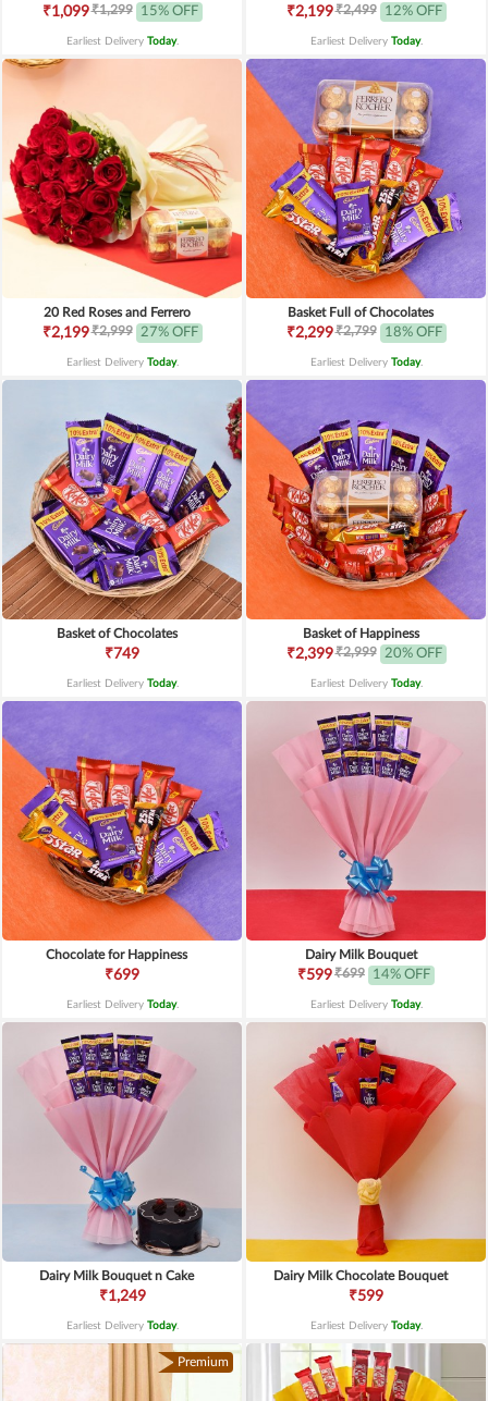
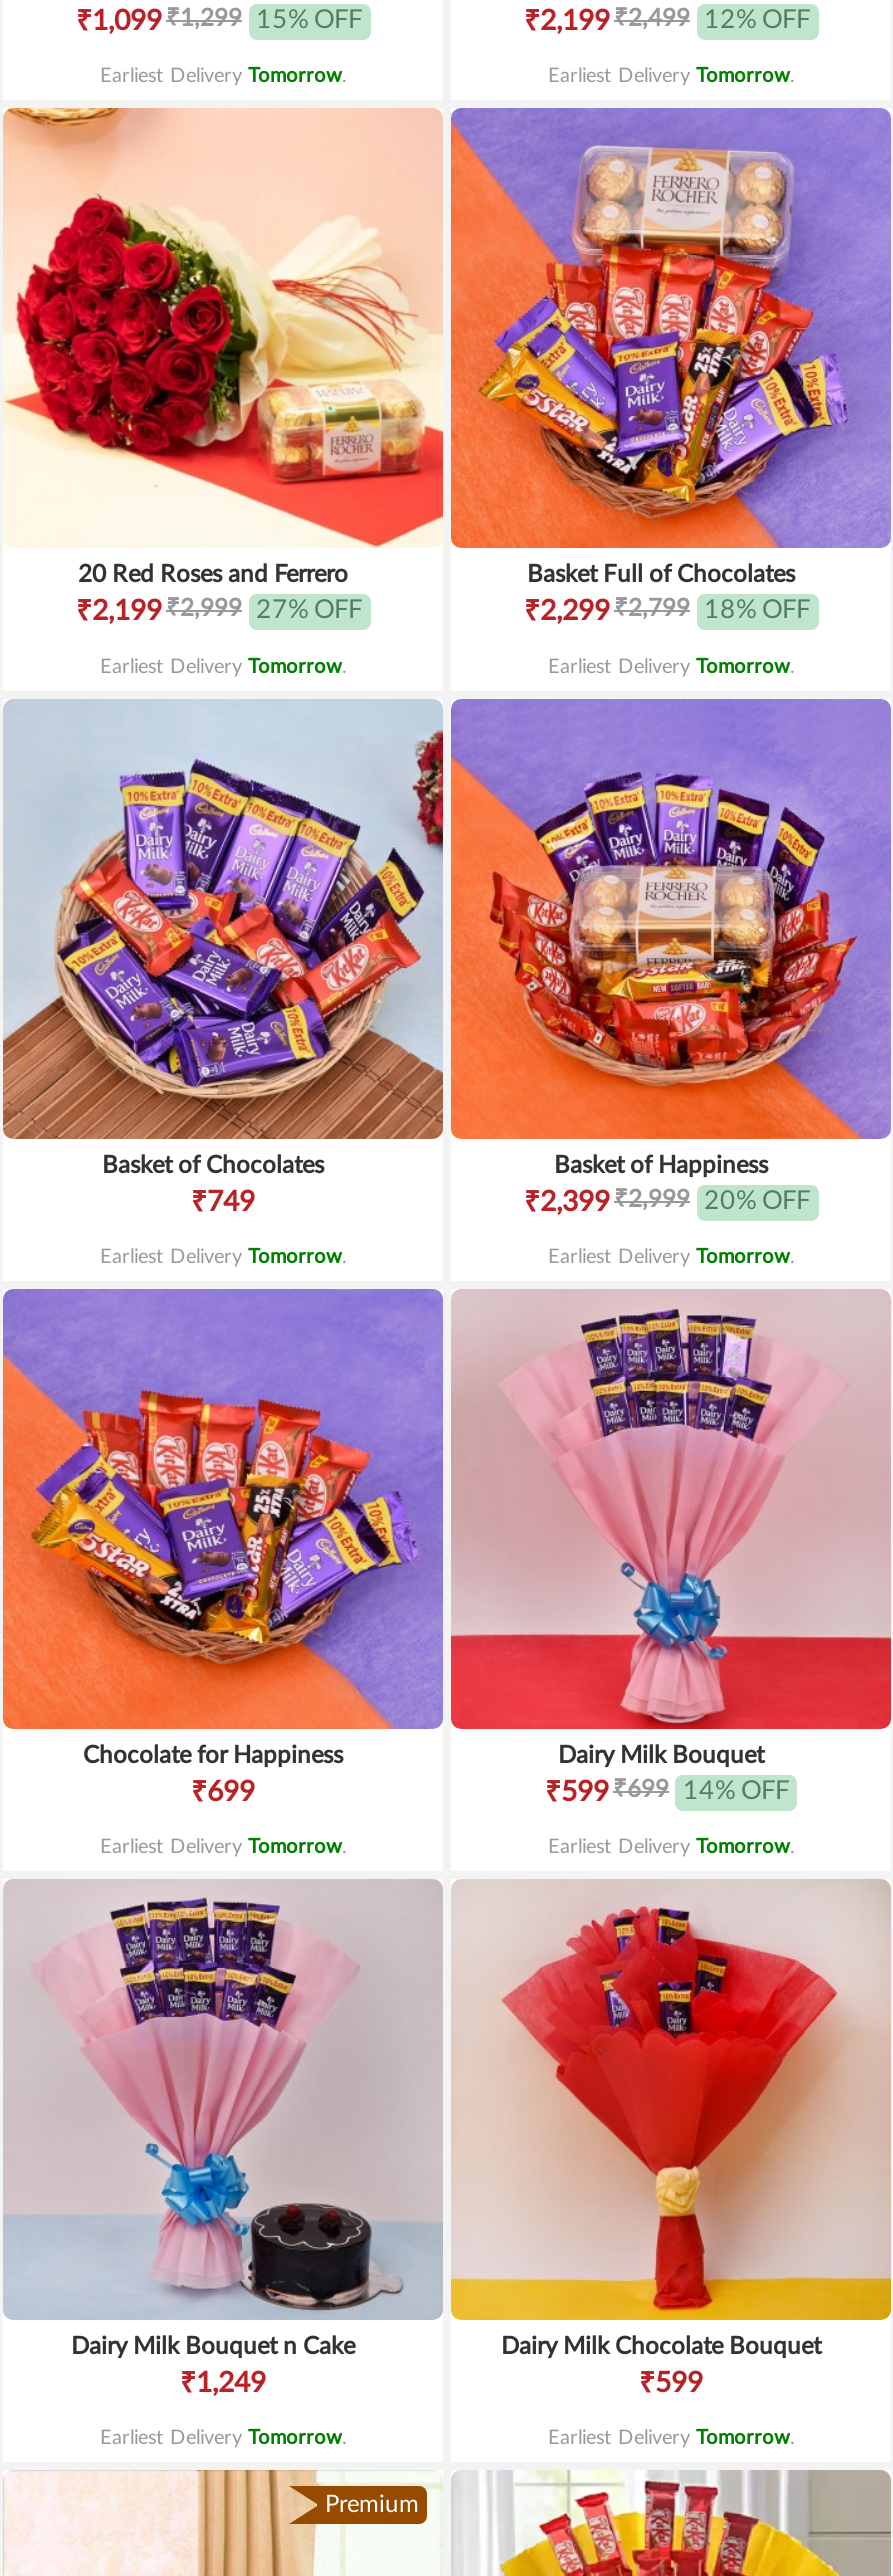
[66,36,176,47] Earliest Delivery Today -> [100,66,342,86] Earliest Delivery Tomorrow
[310,36,420,47] Earliest Delivery Today -> [548,66,790,86] Earliest Delivery Tomorrow
[66,357,176,368] Earliest Delivery Today -> [100,657,342,677] Earliest Delivery Tomorrow
[310,357,420,368] Earliest Delivery Today -> [548,657,790,677] Earliest Delivery Tomorrow
[66,678,176,689] Earliest Delivery Today -> [100,1247,342,1267] Earliest Delivery Tomorrow
[310,678,420,689] Earliest Delivery Today -> [548,1247,790,1267] Earliest Delivery Tomorrow
[66,999,176,1010] Earliest Delivery Today -> [100,1837,342,1857] Earliest Delivery Tomorrow
[310,999,420,1010] Earliest Delivery Today -> [548,1837,790,1857] Earliest Delivery Tomorrow
[66,1320,176,1331] Earliest Delivery Today -> [100,2428,342,2448] Earliest Delivery Tomorrow
[310,1320,420,1331] Earliest Delivery Today -> [548,2428,790,2448] Earliest Delivery Tomorrow

